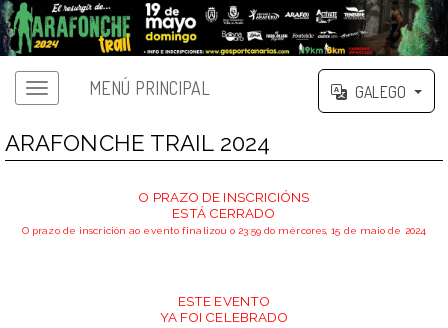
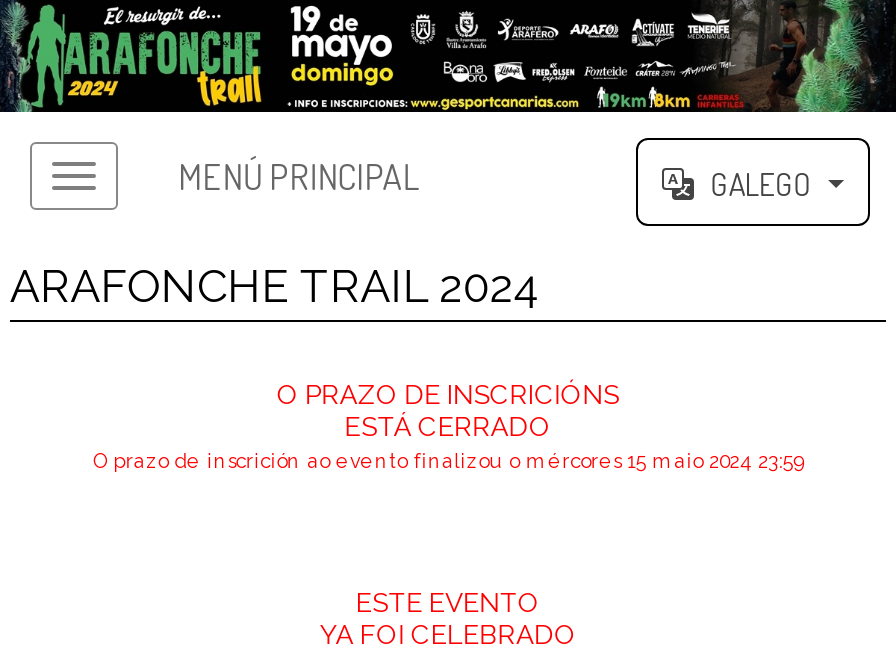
[22,225,426,236] O prazo de inscrición ao evento finalizou o 23:59 do mércores, 15 de maio de 2024 -> [93,450,803,472] O prazo de inscrición ao evento finalizou o mércores 15 maio 2024 23:59

